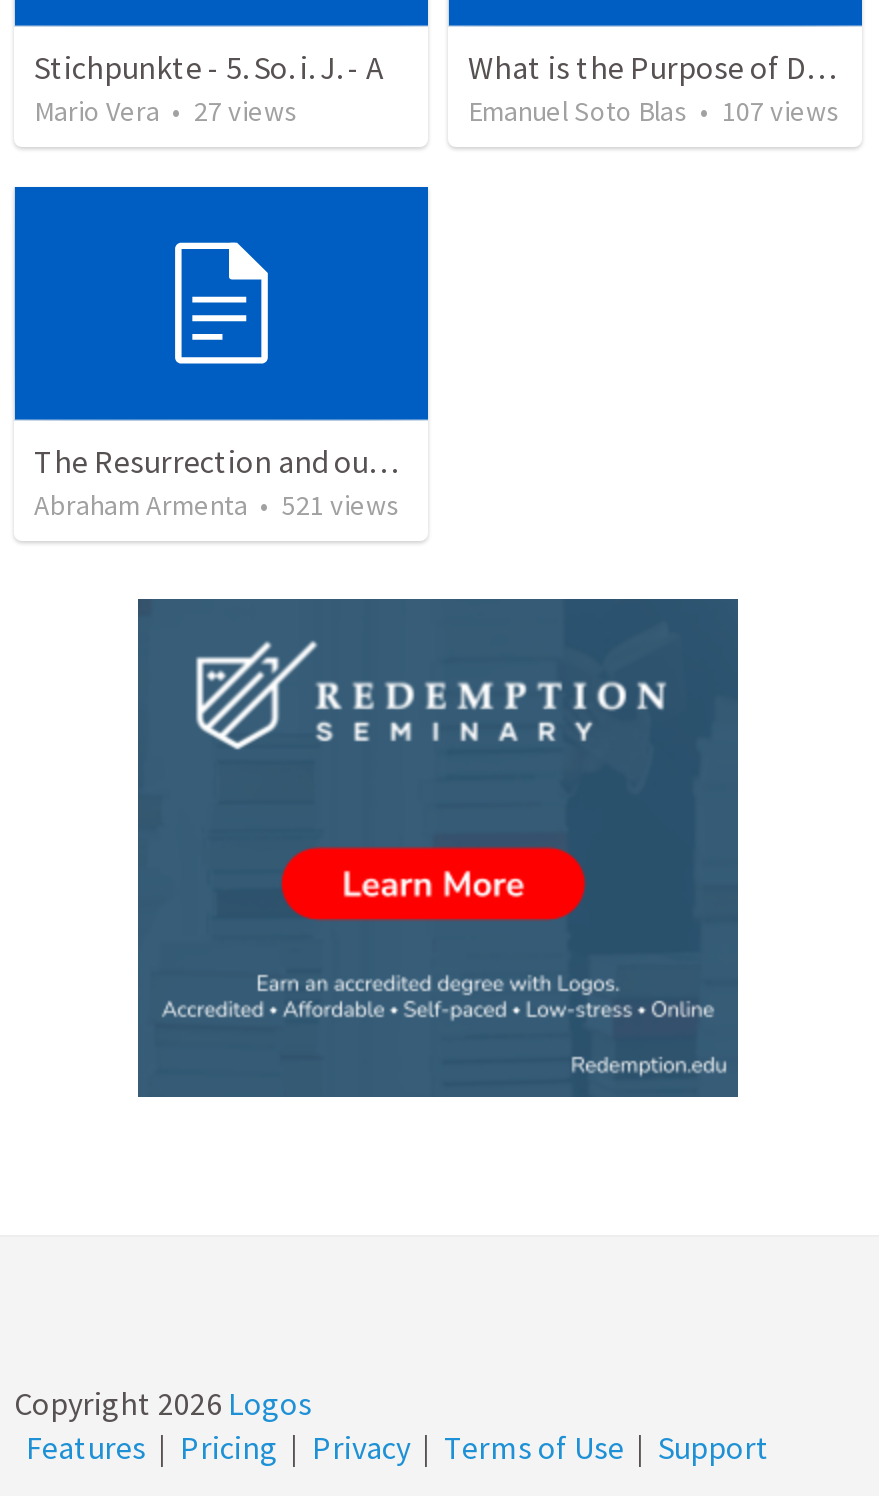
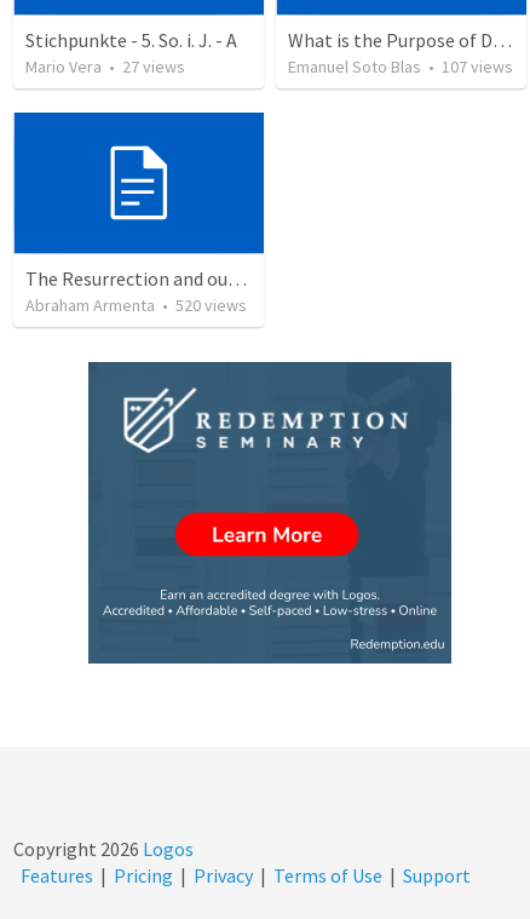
[34,486,400,522] Abraham Armenta • 521 views -> [25,294,247,316] Abraham Armenta • 520 views

